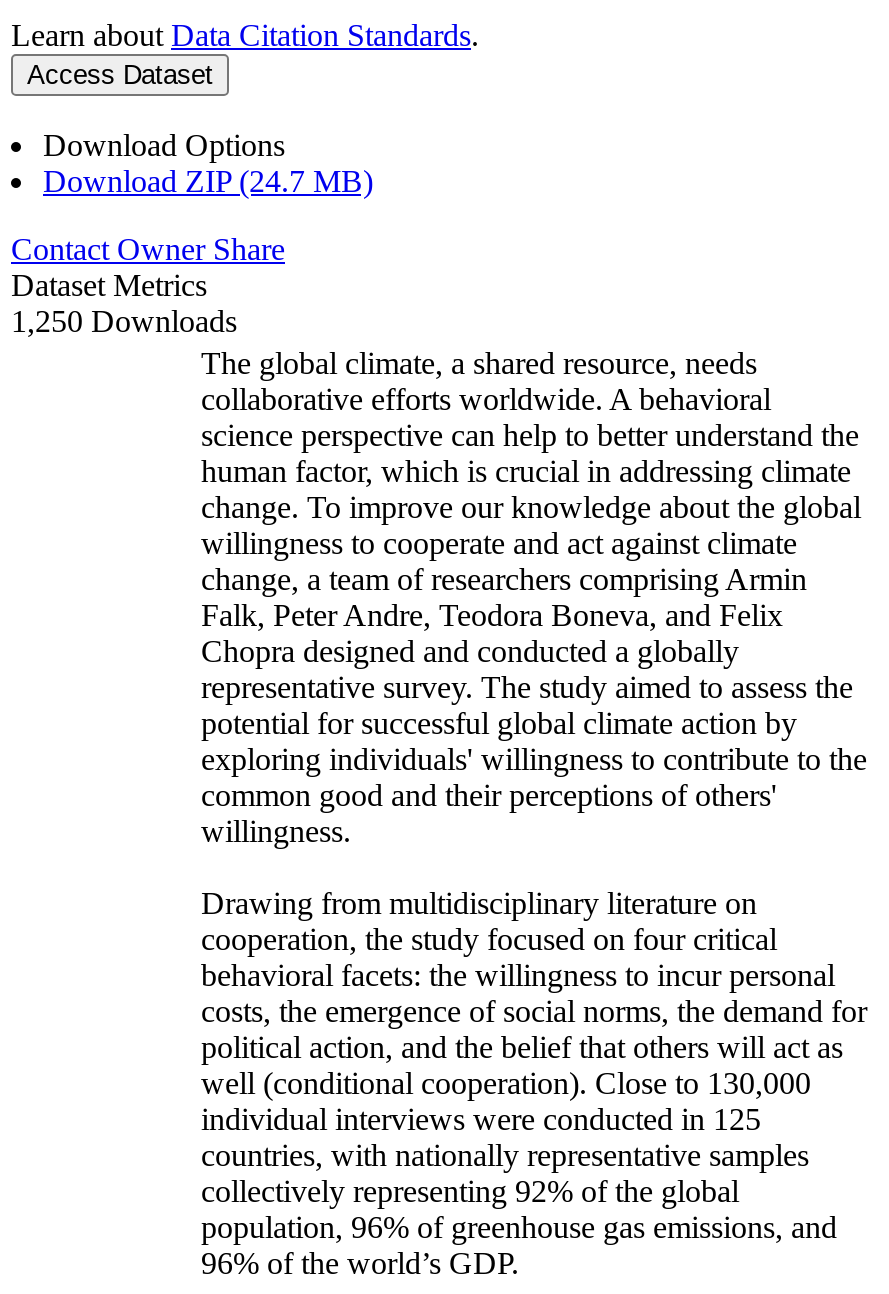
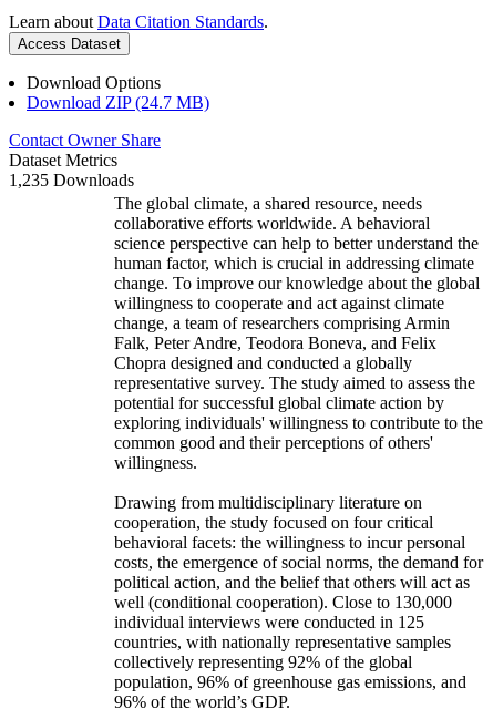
[11,305,237,339] 1,250 Downloads -> [9,171,134,190] 1,235 Downloads

